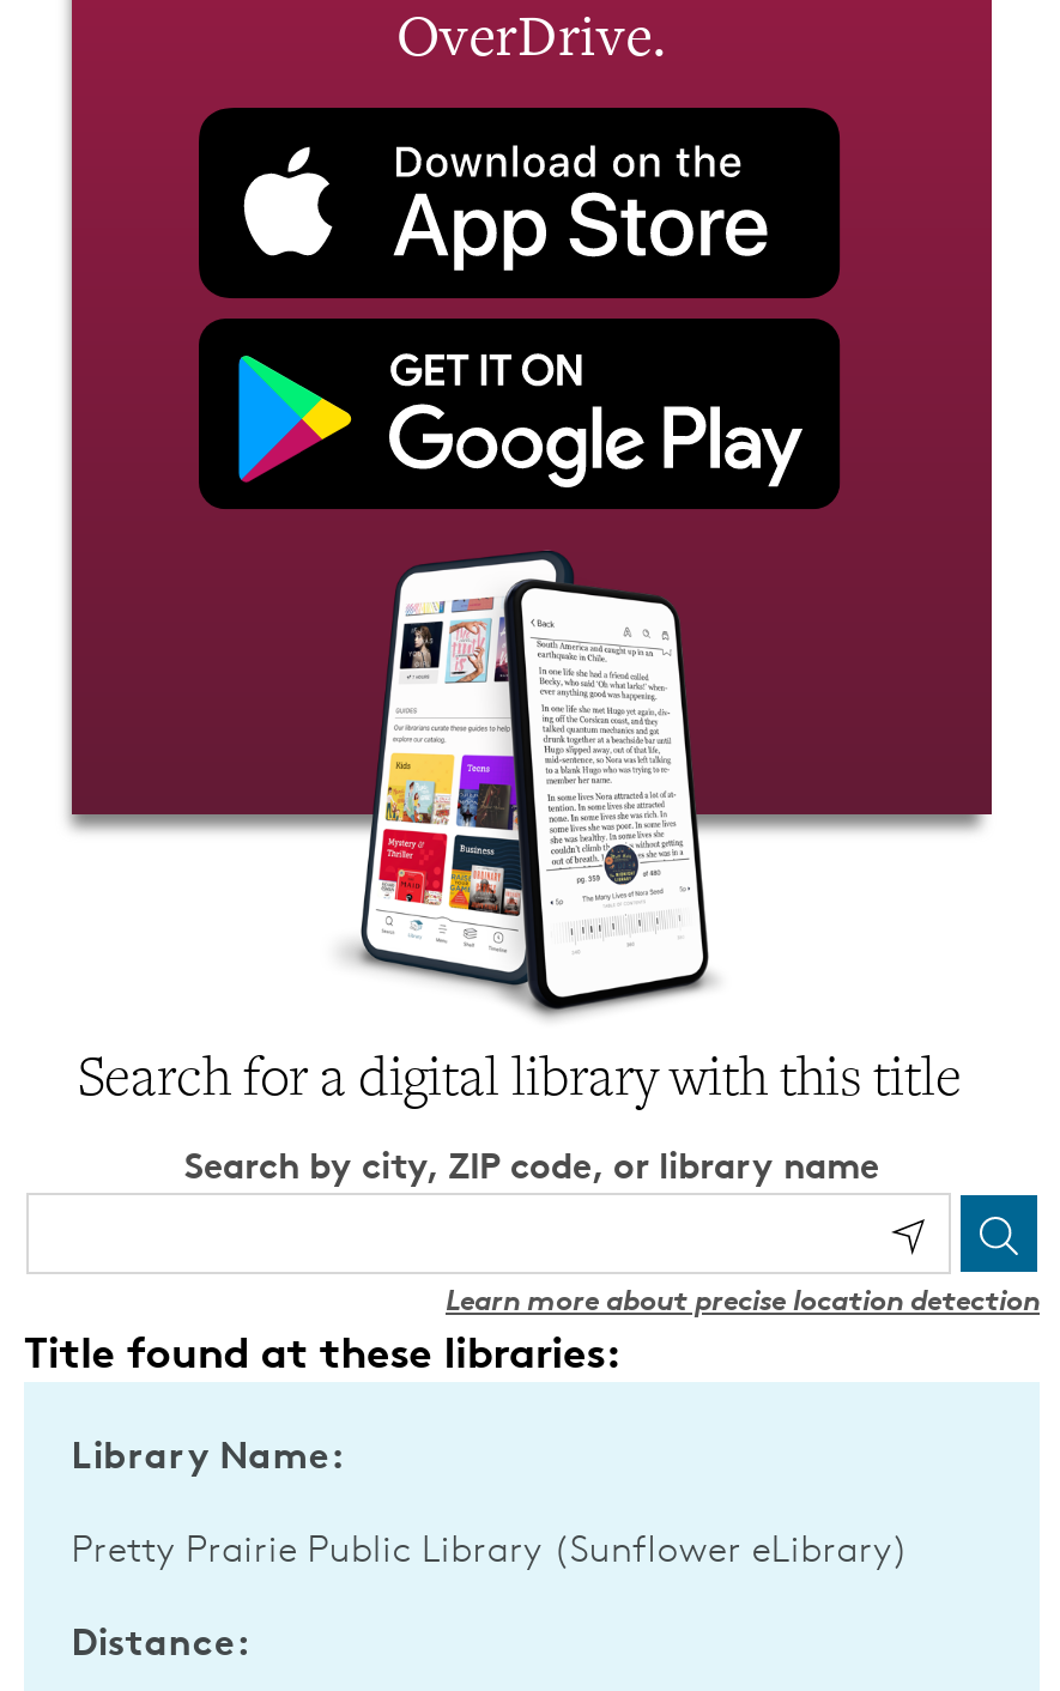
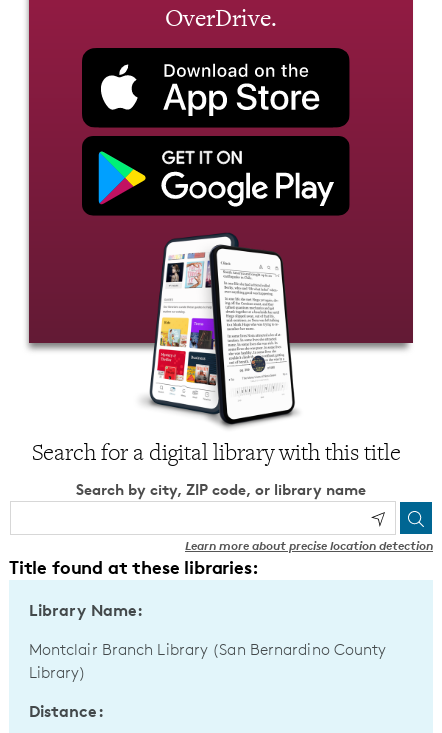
[71,1526,910,1571] Pretty Prairie Public Library (Sunflower eLibrary) -> [29,640,386,682] Montclair Branch Library (San Bernardino County | Library)

